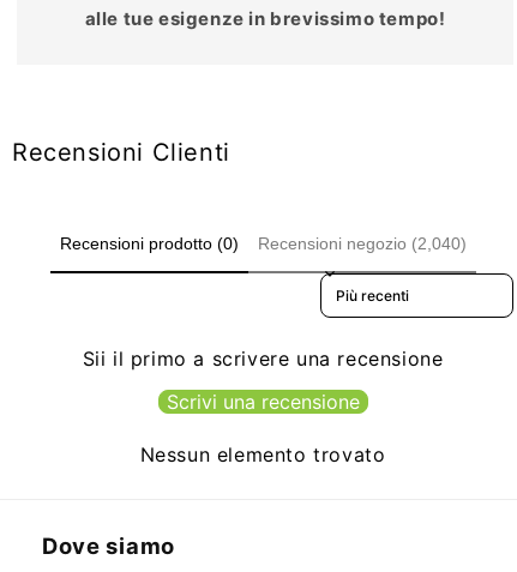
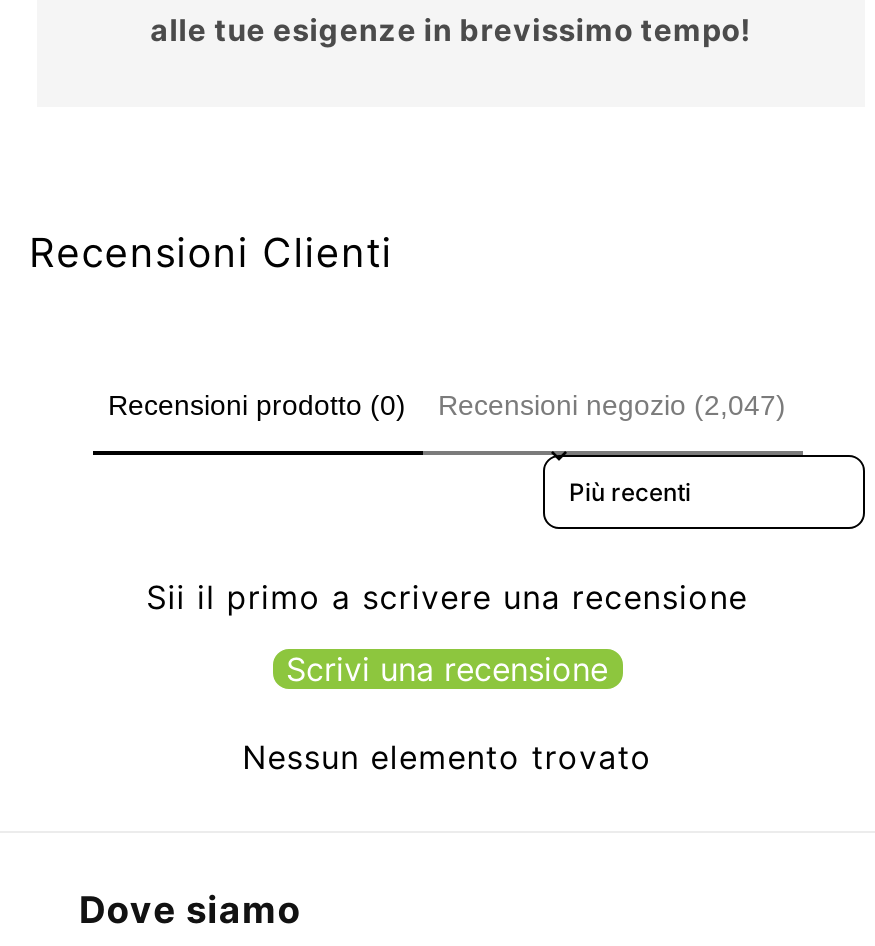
[257,234,466,253] Recensioni negozio (2,040) -> [438,389,786,421] Recensioni negozio (2,047)

